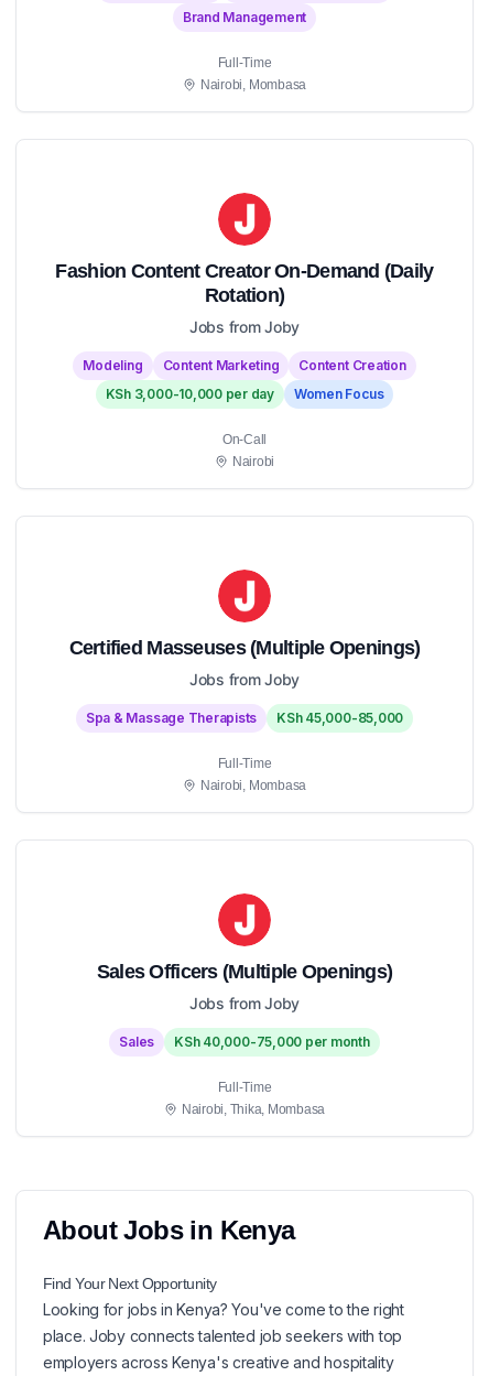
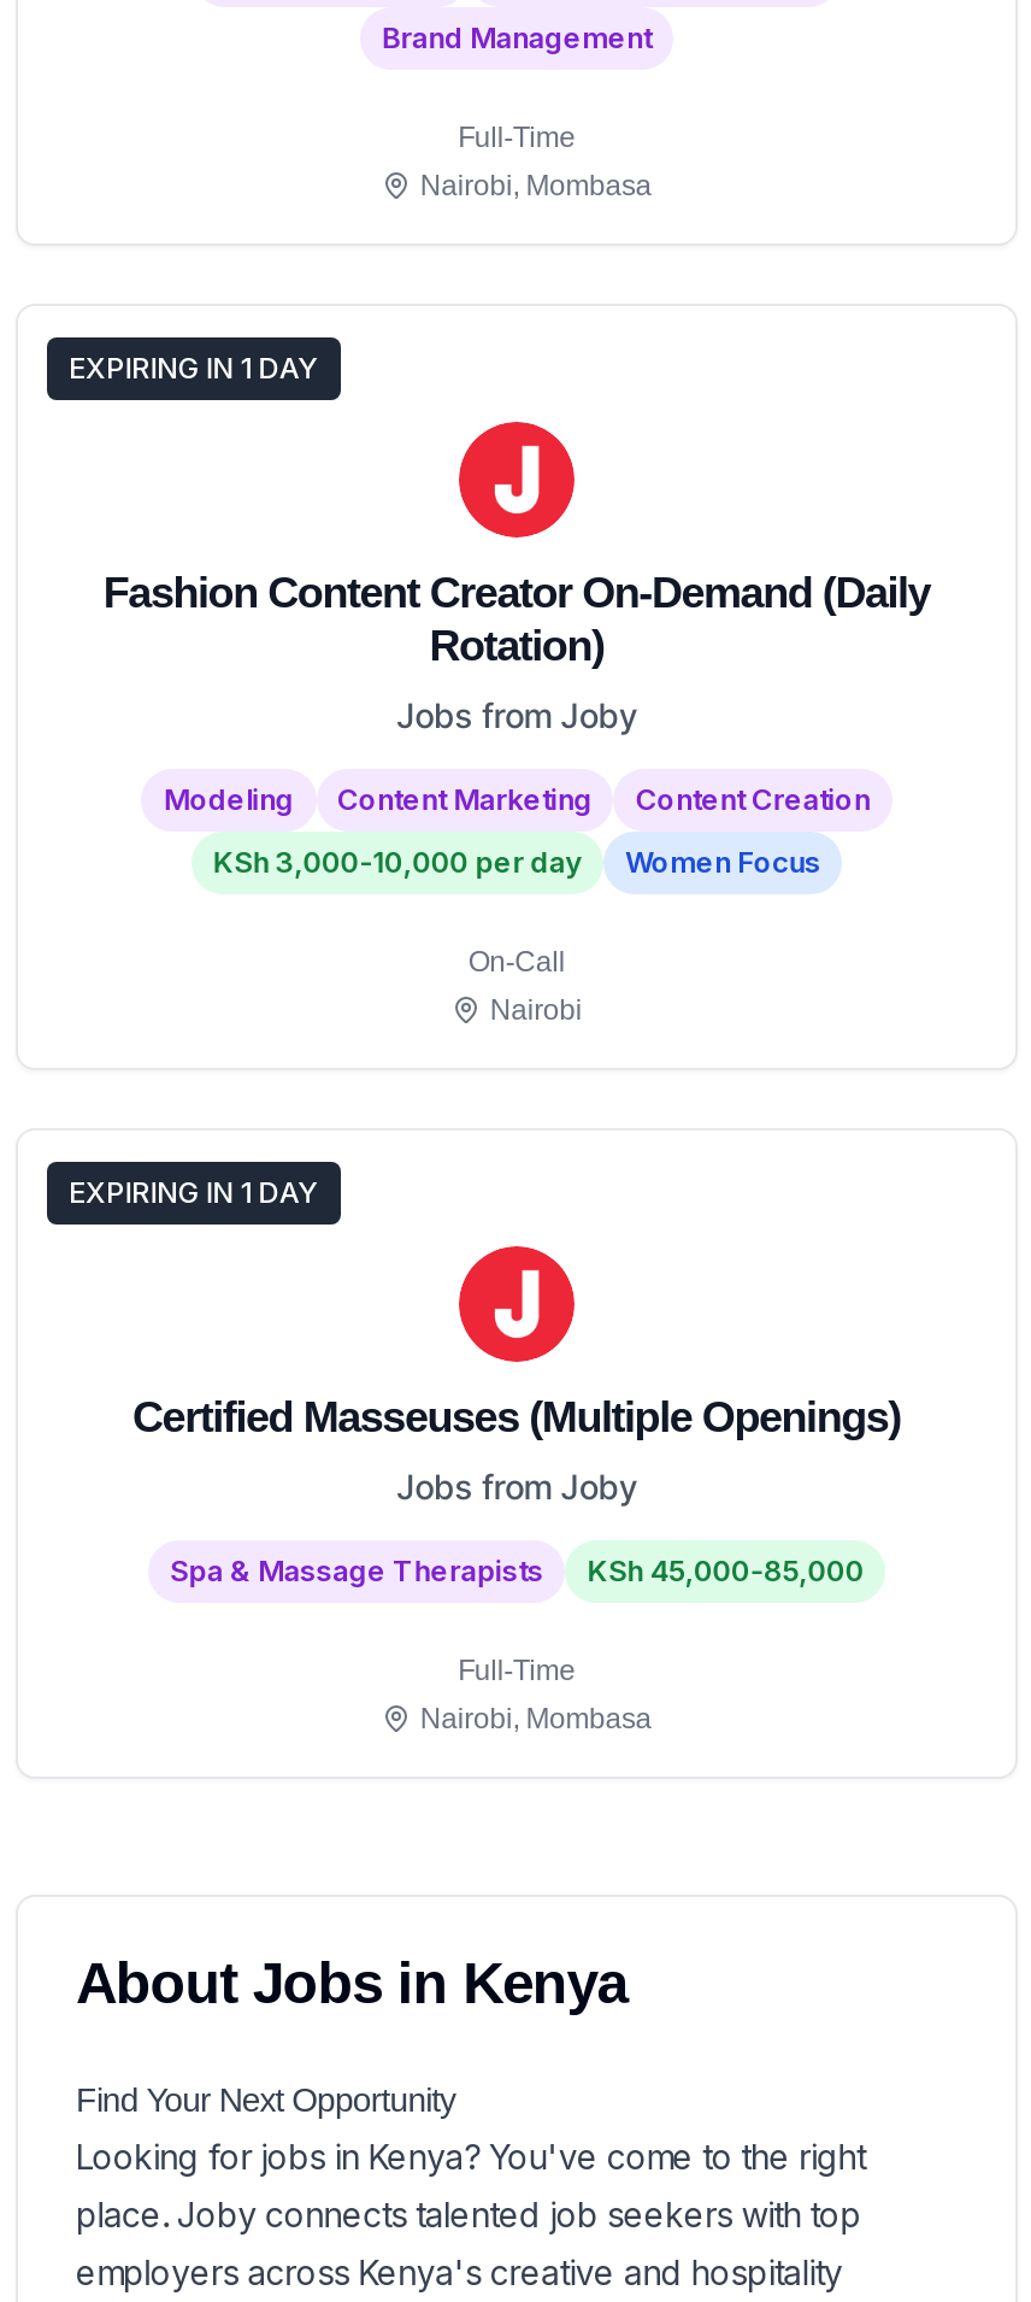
none -> [69,350,319,386] EXPIRING IN 1 DAY
none -> [69,1174,319,1210] EXPIRING IN 1 DAY
[97,961,392,1117] Sales Officers (Multiple Openings) | Jobs from Joby | Sales | KSh 40,000-75,000 per month | Full-Time | Nairobi, Thika, Mombasa -> none

